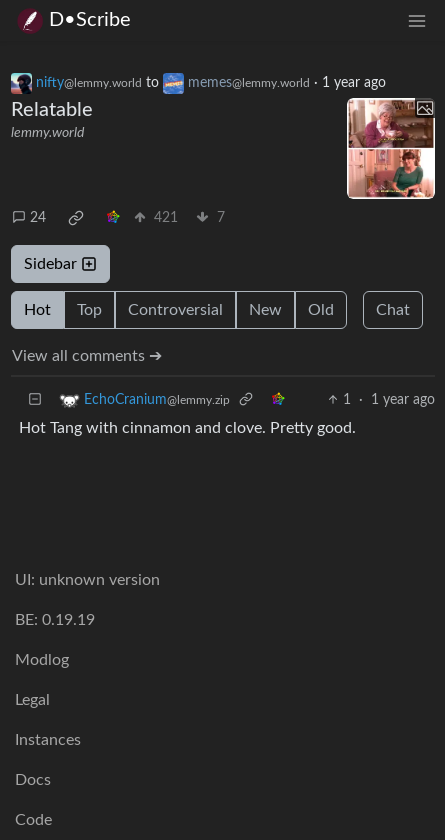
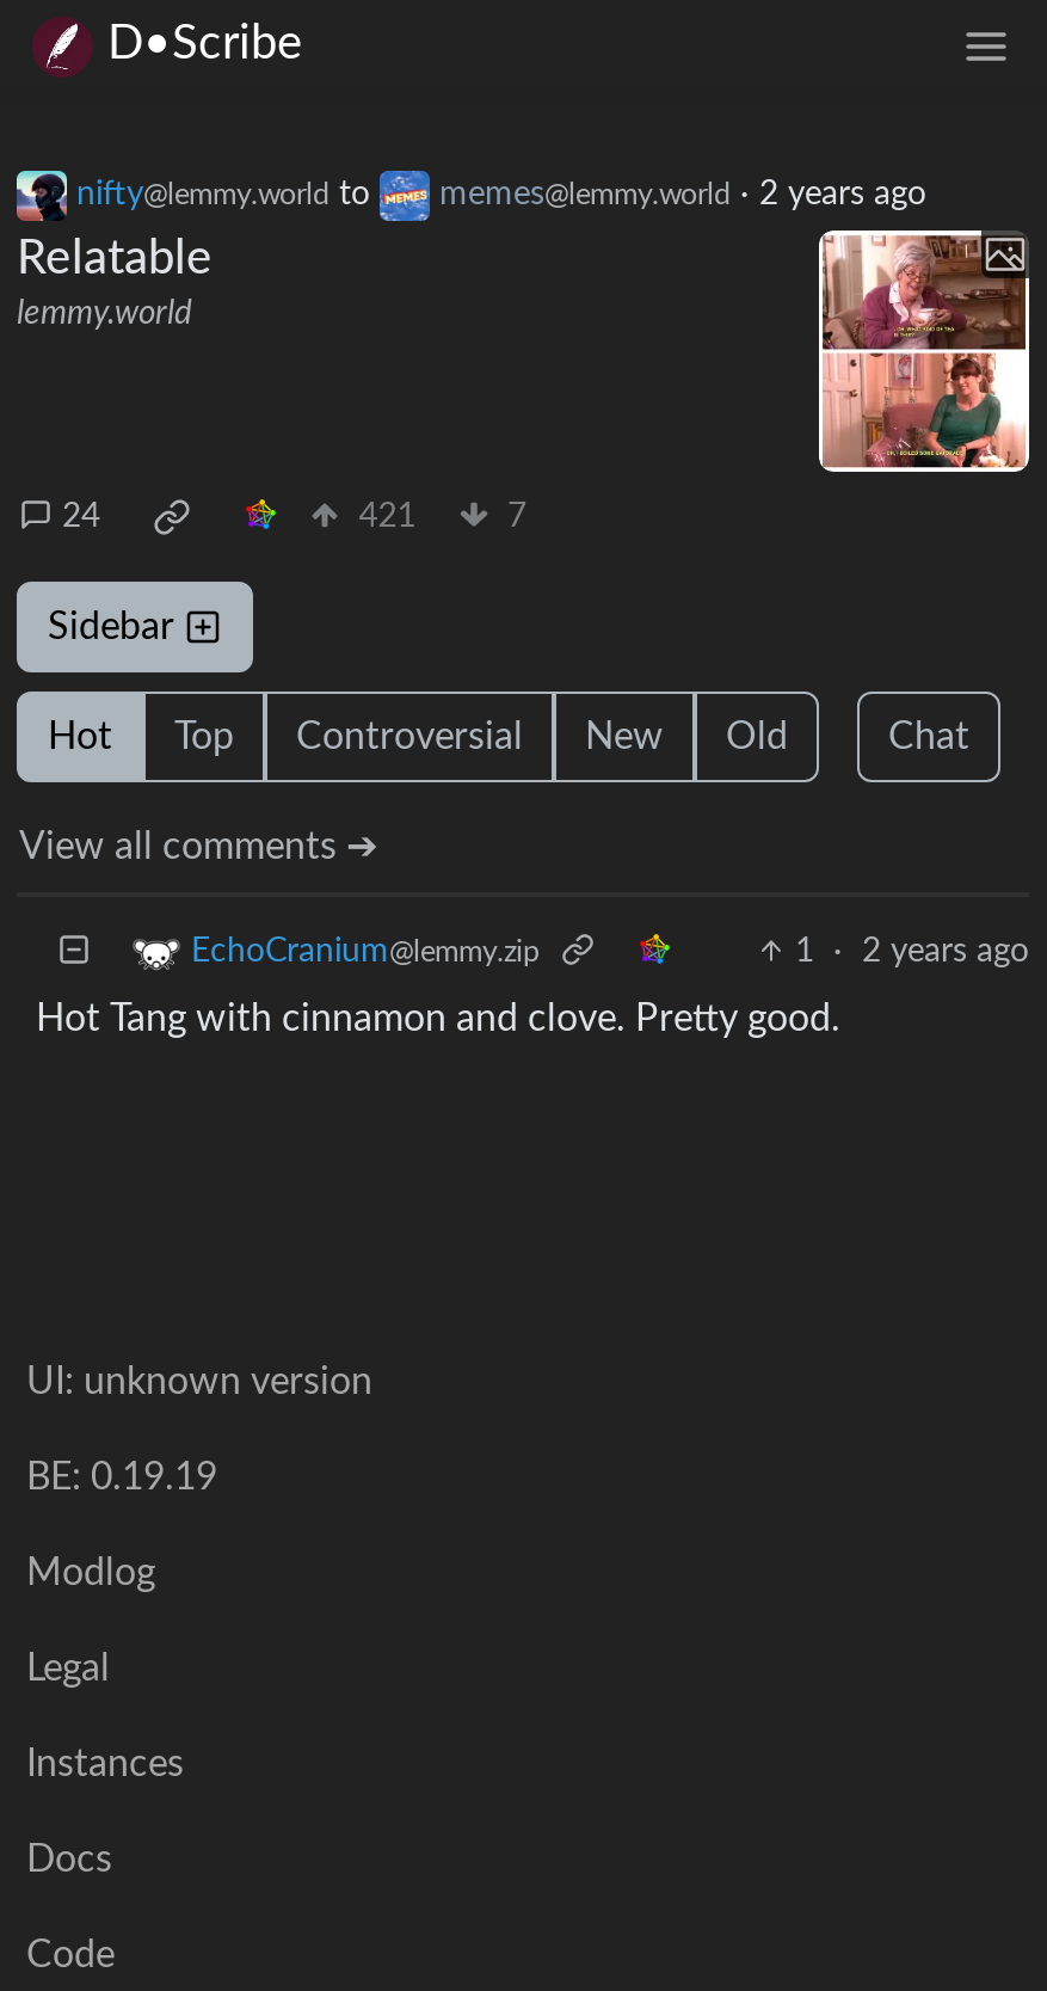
[188,76,386,90] memes@lemmy.world · 1 year ago -> [439,178,926,211] memes@lemmy.world · 2 years ago
[343,393,435,407] 1 · 1 year ago -> [795,935,1029,969] 1 · 2 years ago

